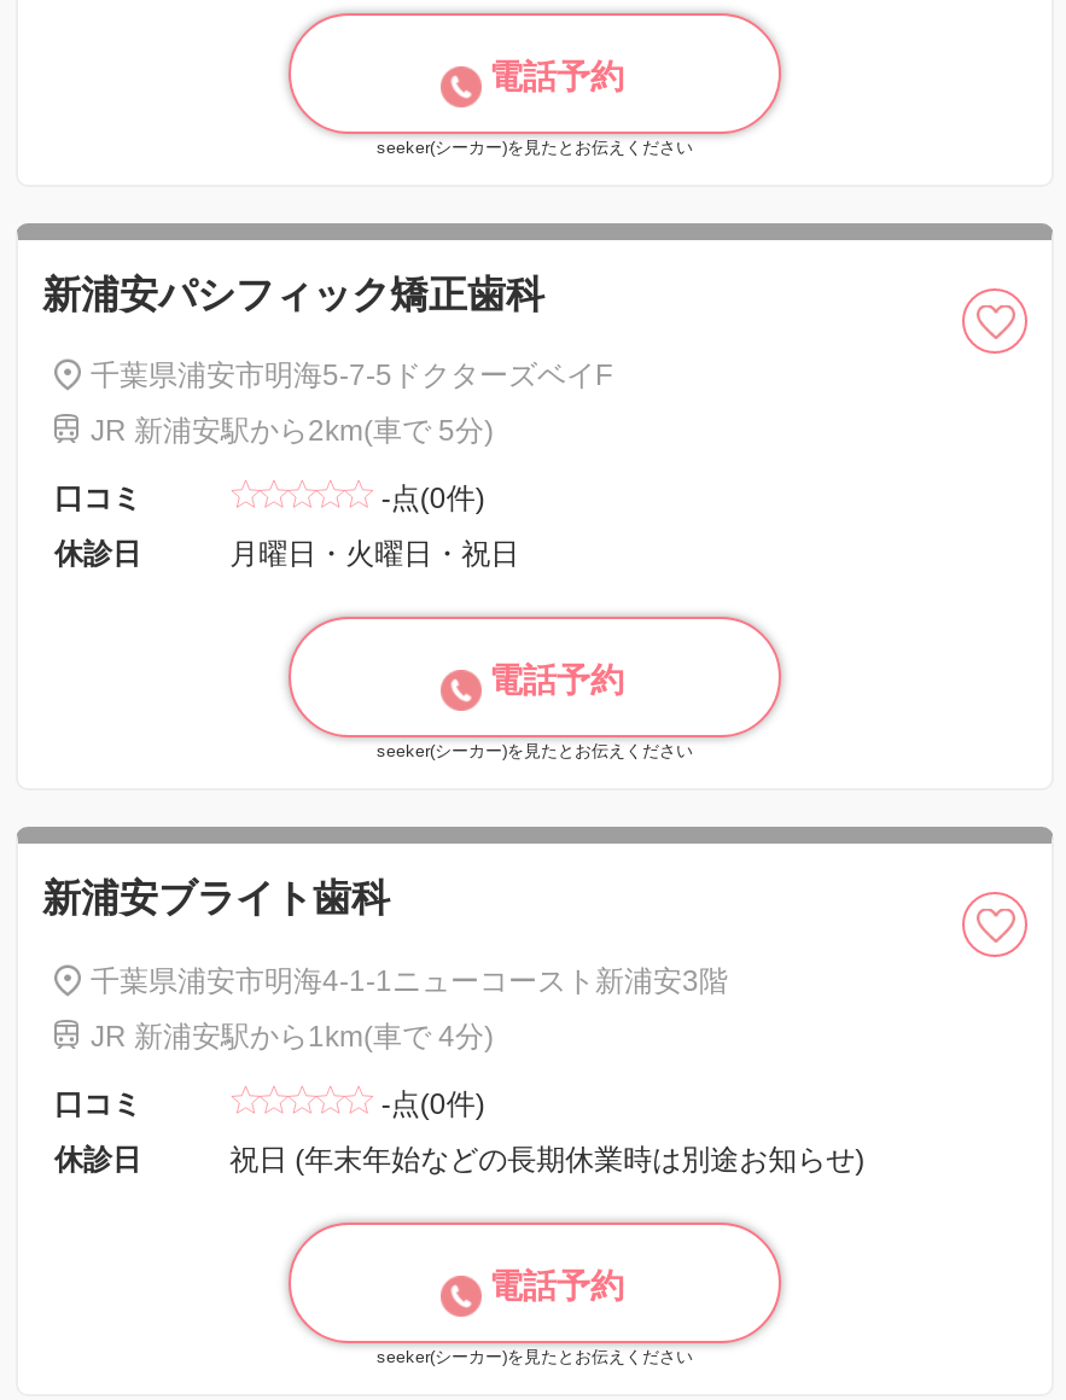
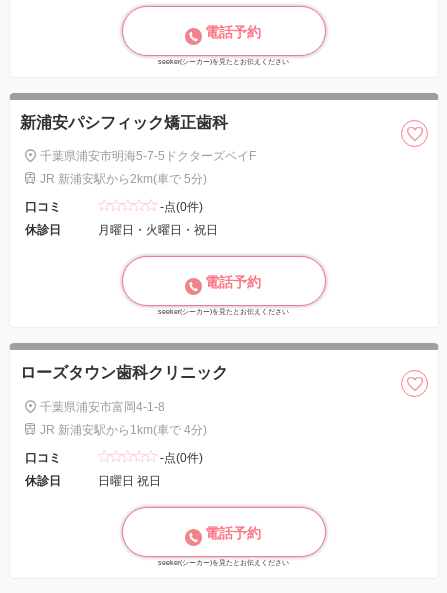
[42,877,390,918] 新浦安ブライト歯科 -> [20,364,228,381] ローズタウン歯科クリニック
[91,963,728,997] 千葉県浦安市明海4-1-1ニューコースト新浦安3階 -> [40,399,165,413] 千葉県浦安市富岡4-1-8
[230,1142,865,1176] 祝日 (年末年始などの長期休業時は別途お知らせ) -> [98,473,161,487] 日曜日 祝日

